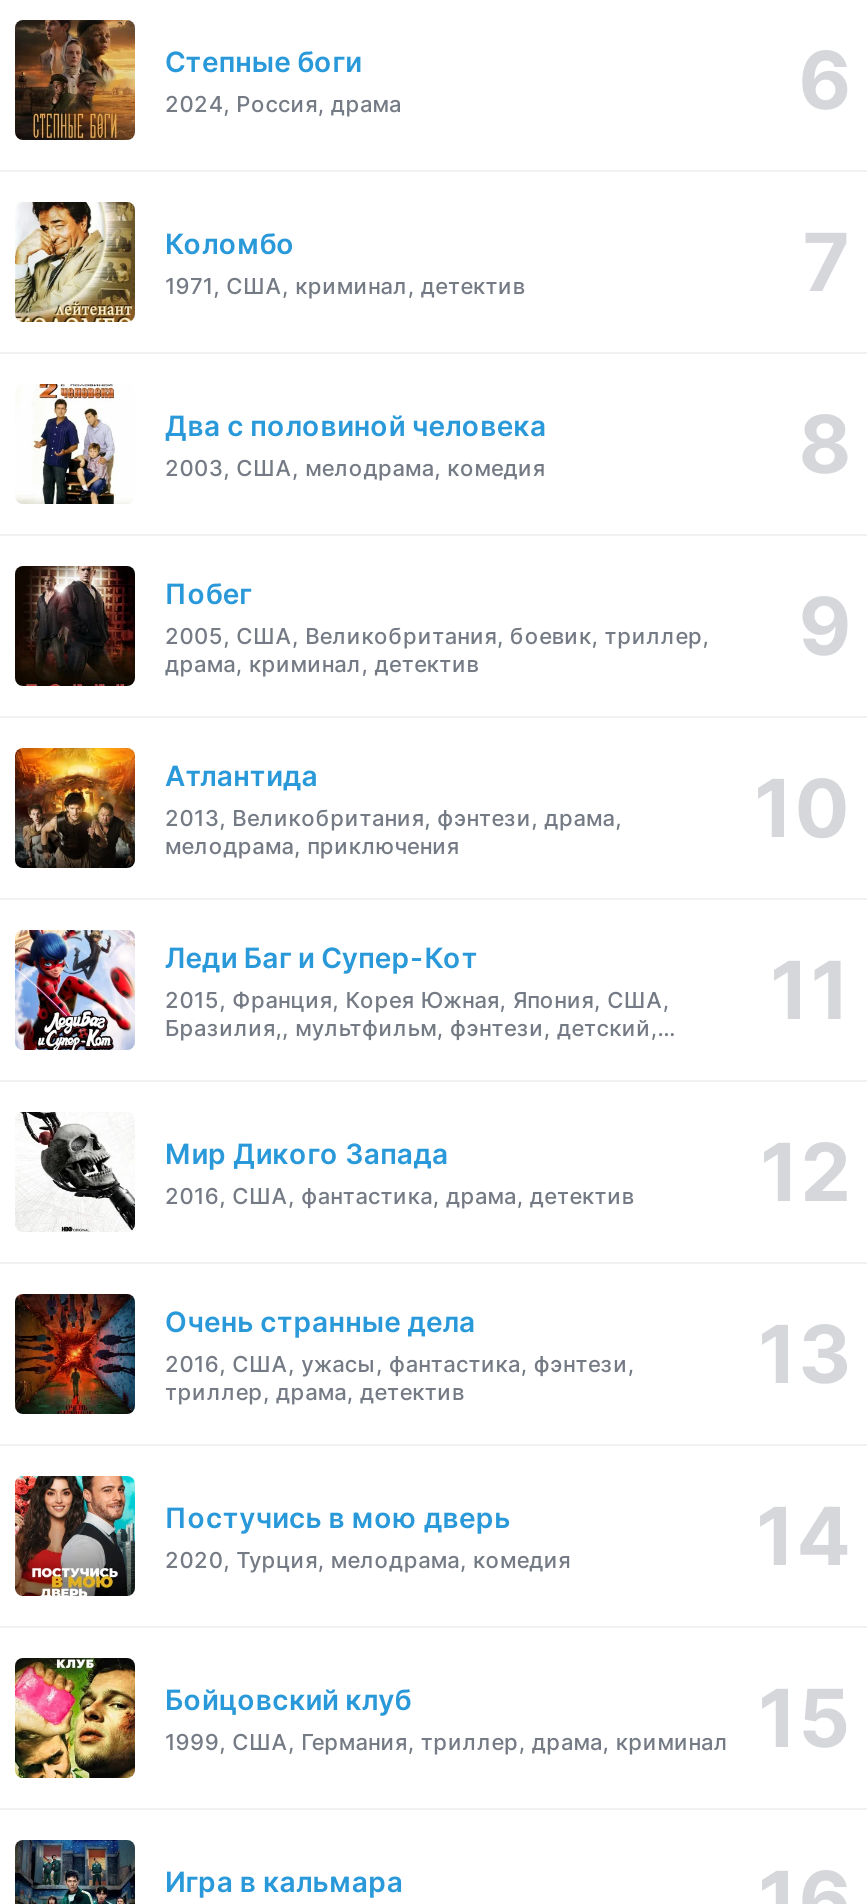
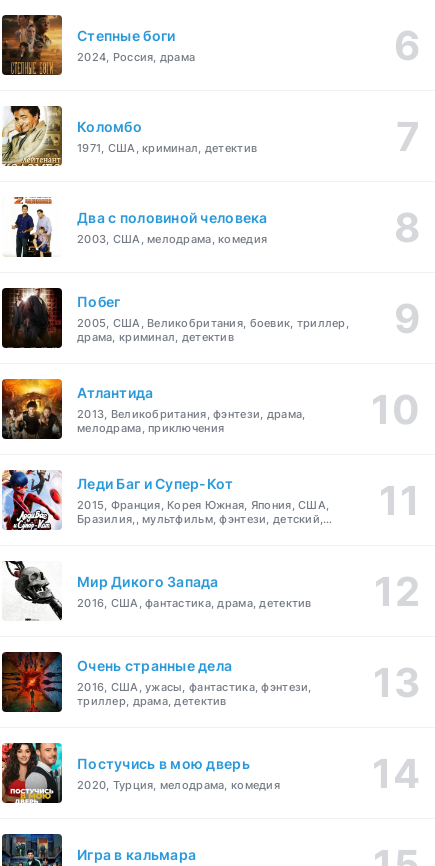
[13,1656,728,1780] [image] | Бойцовский клуб | 1999, США, Германия, триллер, драма, криминал -> none

